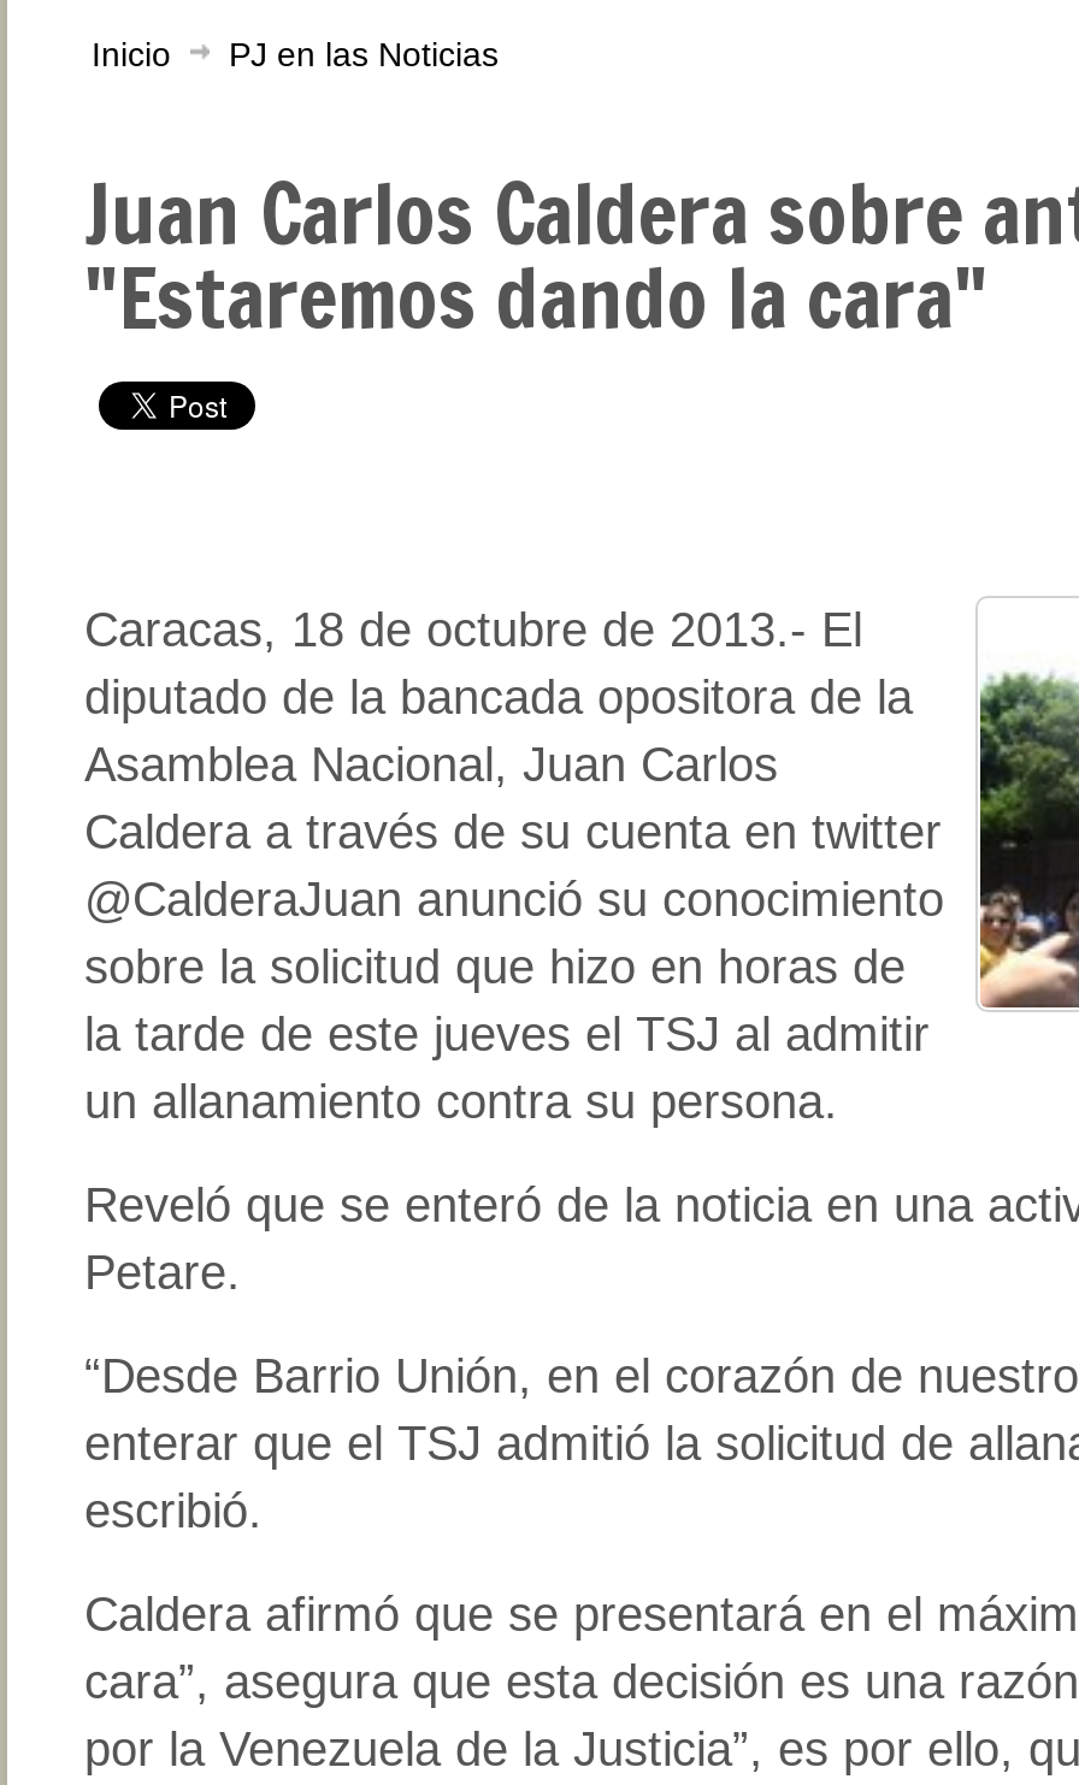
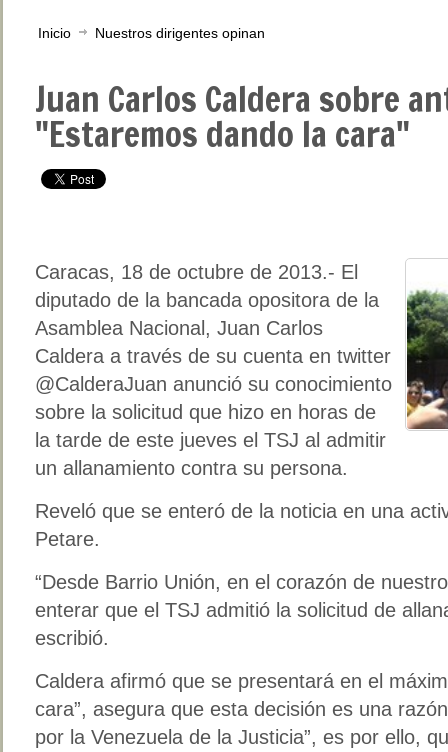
[229,35,499,73] PJ en las Noticias -> [95,25,265,41] Nuestros dirigentes opinan

